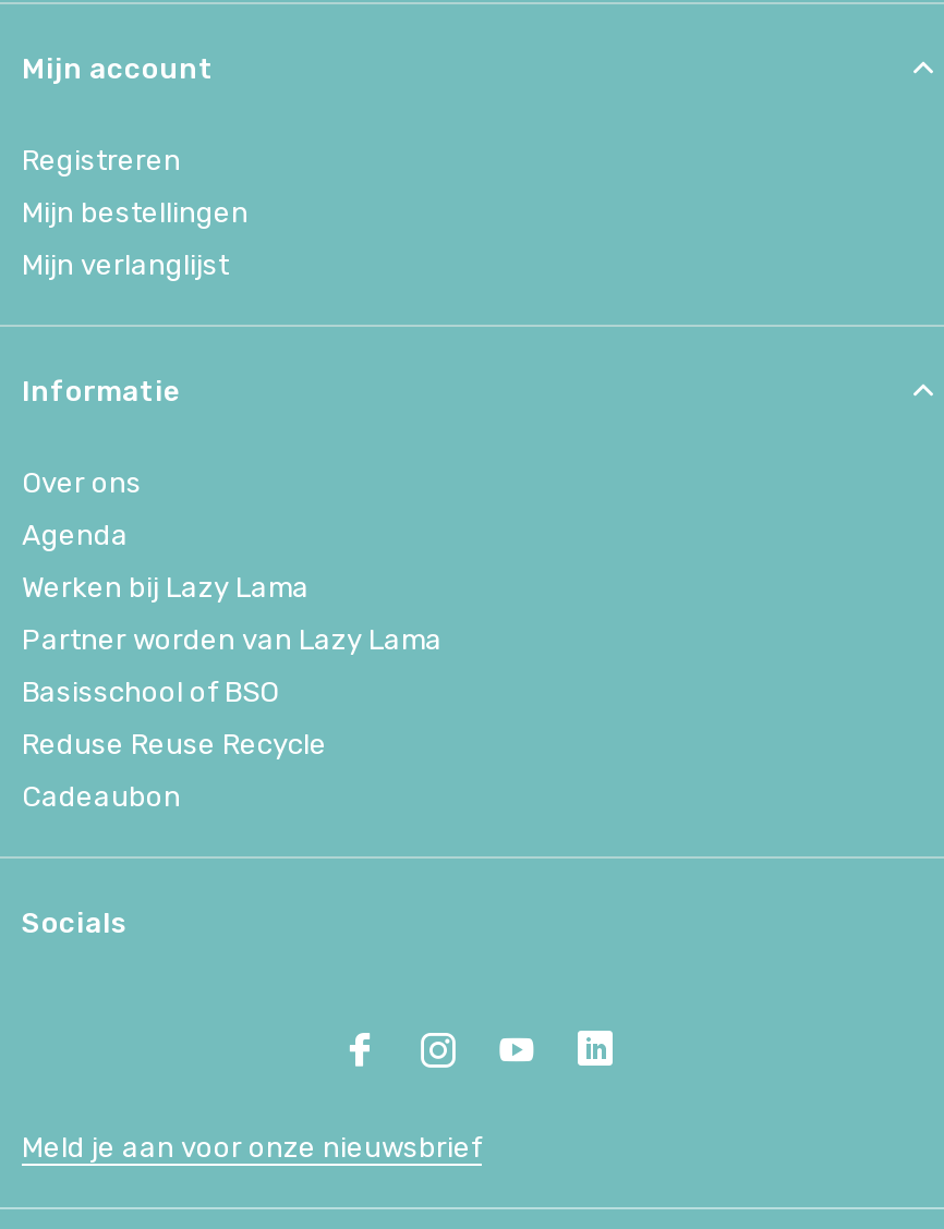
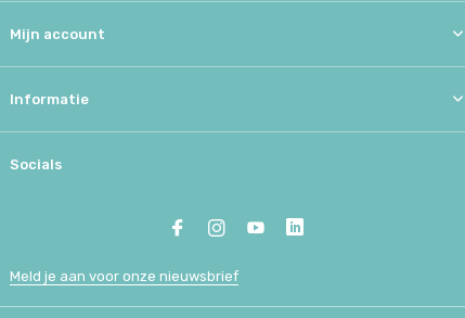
[22,144,249,281] Registreren | Mijn bestellingen | Mijn verlanglijst -> none
[22,466,443,813] Over ons | Agenda | Werken bij Lazy Lama | Partner worden van Lazy Lama | Basisschool of BSO | Reduse Reuse Recycle | Cadeaubon -> none

